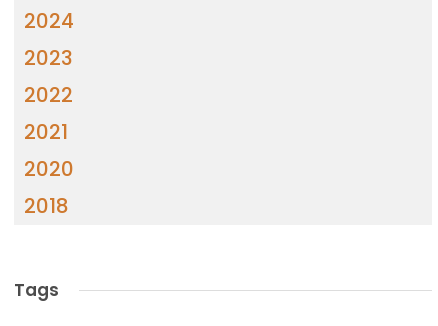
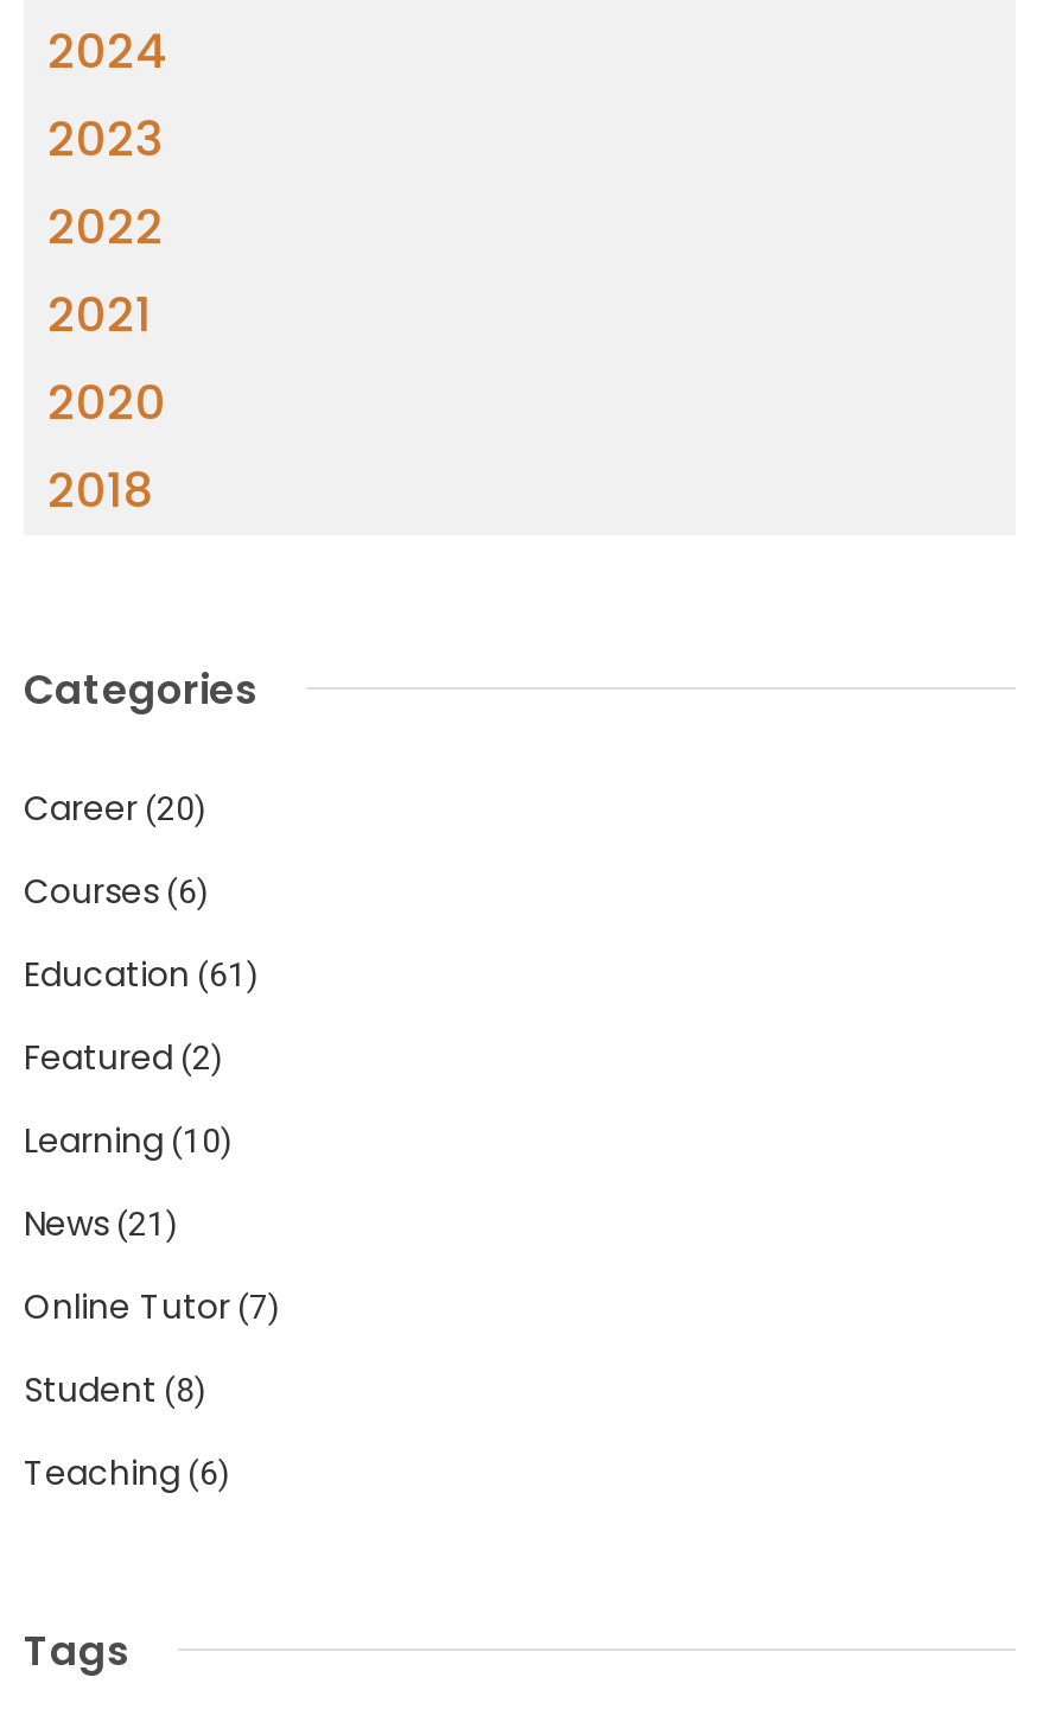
none -> [24,660,280,1495] Categories | Career (20) | Courses (6) | Education (61) | Featured (2) | Learning (10) | News (21) | Online Tutor (7) | Student (8) | Teaching (6)

